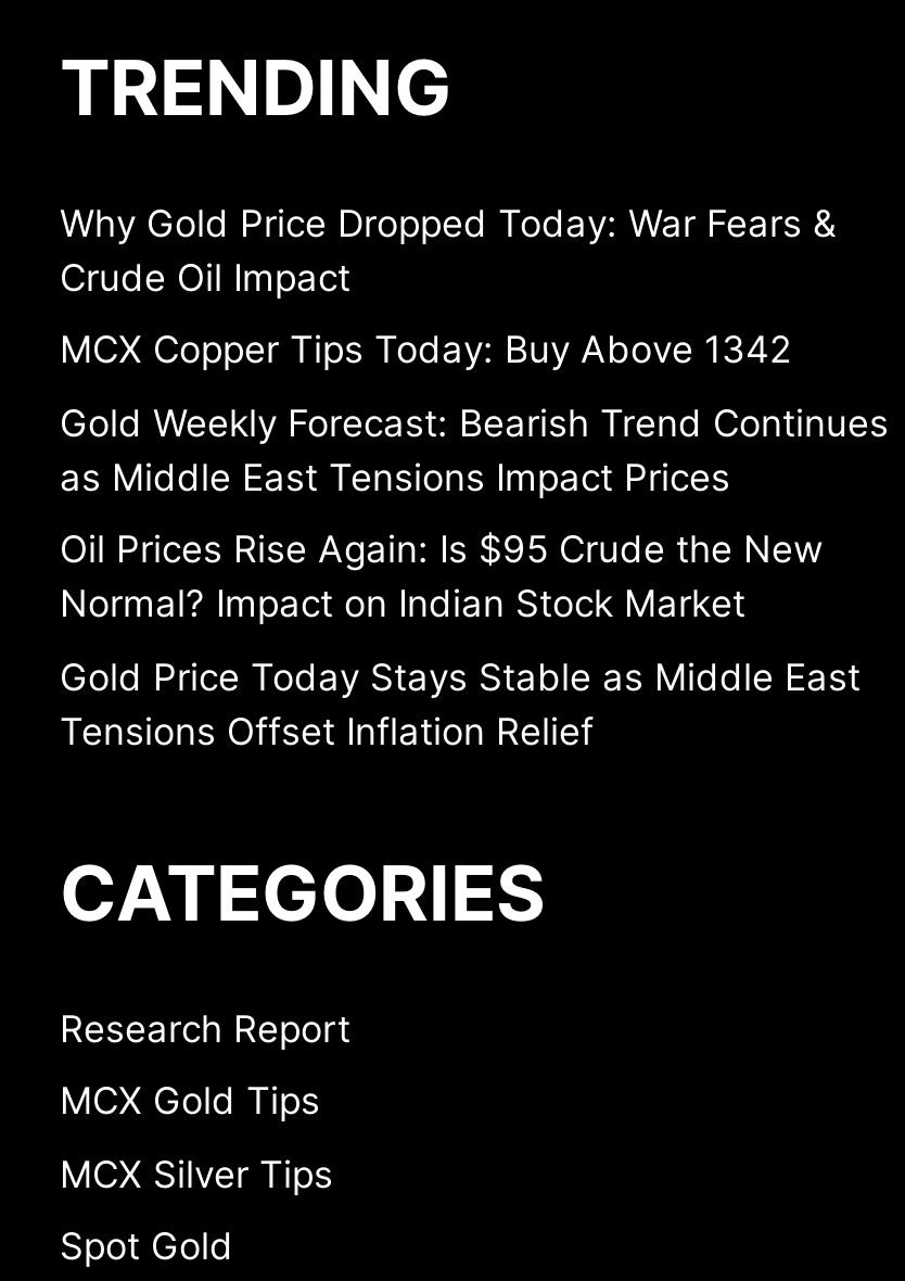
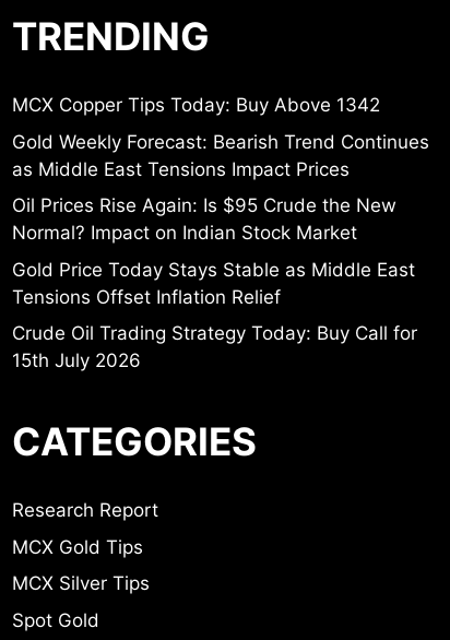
[60,201,837,299] Why Gold Price Dropped Today: War Fears & | Crude Oil Impact -> none
moved [60,328,889,753] -> [12,94,429,308]: MCX Copper Tips Today: Buy Above 1342 | Gold Weekly Forecast: Bearish Trend Continues | as Middle East Tensions Impact Prices | Oil Prices Rise Again: Is $95 Crude the New | Normal? Impact on Indian Stock Market | Gold Price Today Stays Stable as Middle East | Tensions Offset Inflation Relief
none -> [12,322,417,372] Crude Oil Trading Strategy Today: Buy Call for | 15th July 2026

